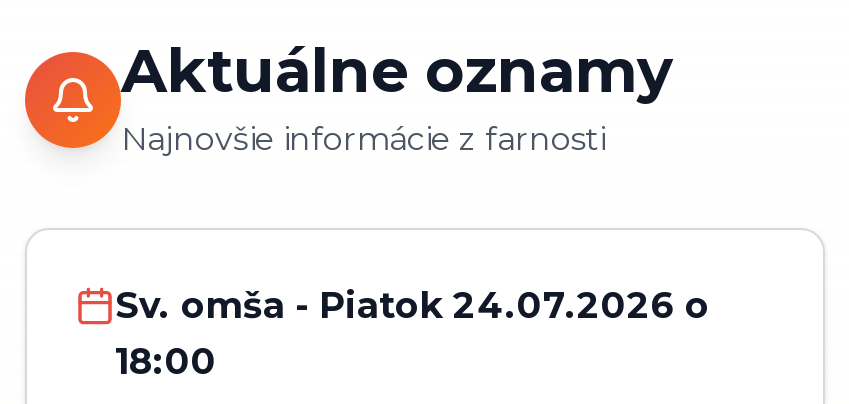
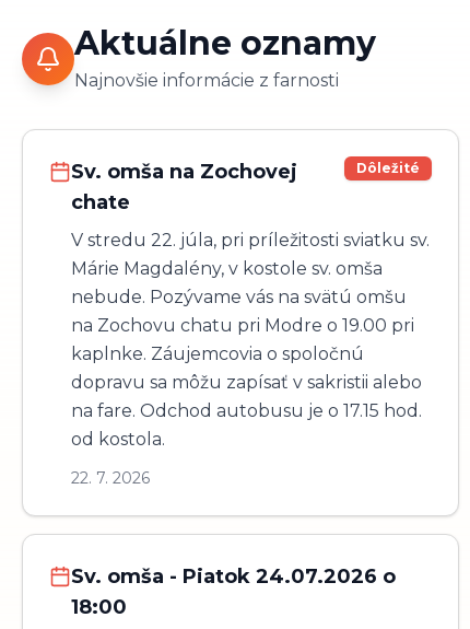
none -> [71,160,297,214] Sv. omša na Zochovej | chate
none -> [71,230,430,488] V stredu 22. júla, pri príležitosti sviatku sv. | Márie Magdalény, v kostole sv. omša | nebude. Pozývame vás na svätú omšu | na Zochovu chatu pri Modre o 19.00 pri | kaplnke. Záujemcovia o spoločnú | dopravu sa môžu zapísať v sakristii alebo | na fare. Odchod autobusu je o 17.15 hod. | od kostola. | 22. 7. 2026
none -> [356,160,420,176] Dôležité

